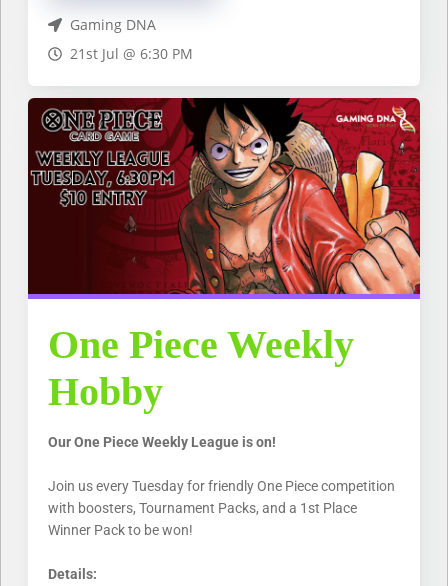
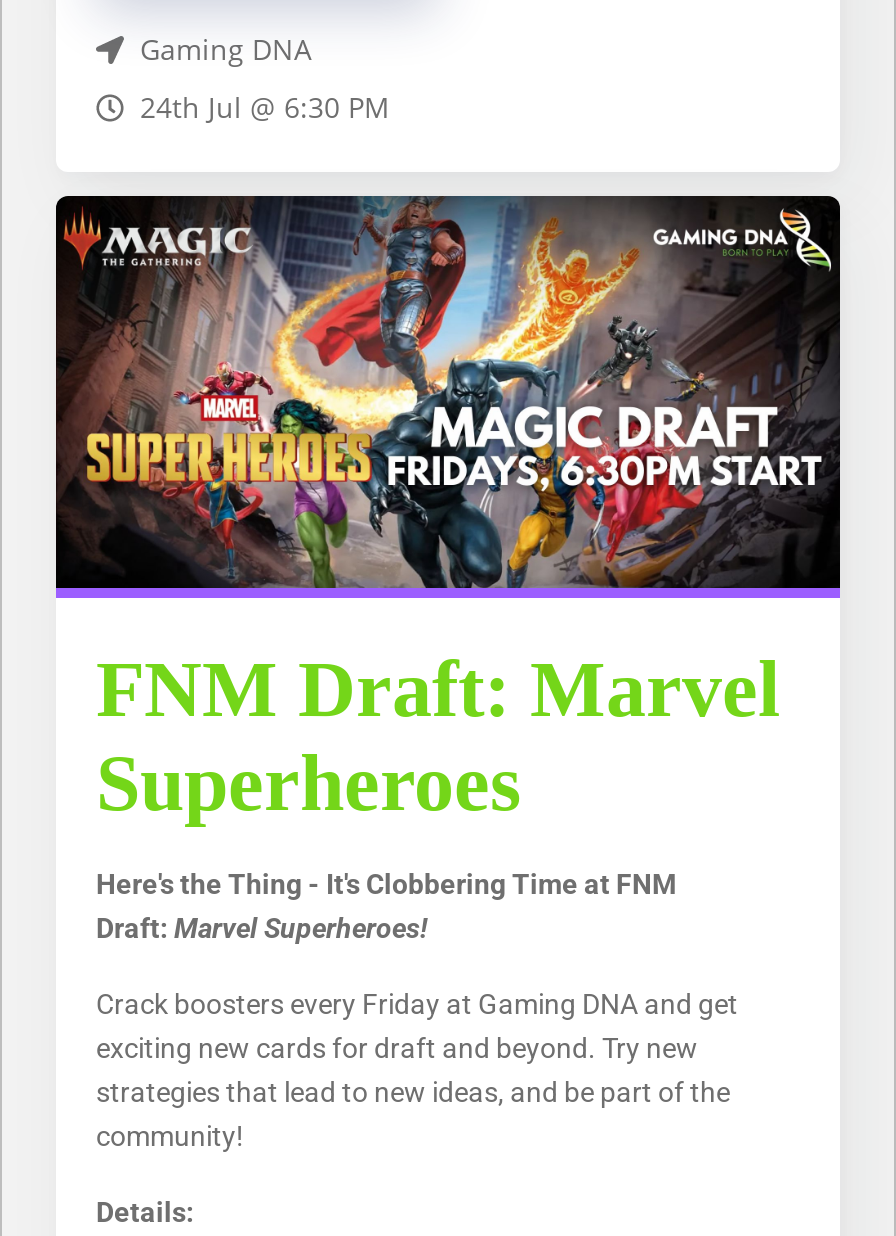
[70,44,193,63] 21st Jul @ 6:30 PM -> [140,88,390,126] 24th Jul @ 6:30 PM
[28,97,421,450] [image] | One Piece Weekly | Hobby | Our One Piece Weekly League is on! -> [56,194,842,944] [image] | FNM Draft: Marvel | Superheroes | Here's the Thing - It's Clobbering Time at FNM | Draft: Marvel Superheroes!
[48,478,395,538] Join us every Tuesday for friendly One Piece competition | with boosters, Tournament Packs, and a 1st Place | Winner Pack to be won! -> [96,988,738,1152] Crack boosters every Friday at Gaming DNA and get | exciting new cards for draft and beyond. Try new | strategies that lead to new ideas, and be part of the | community!

